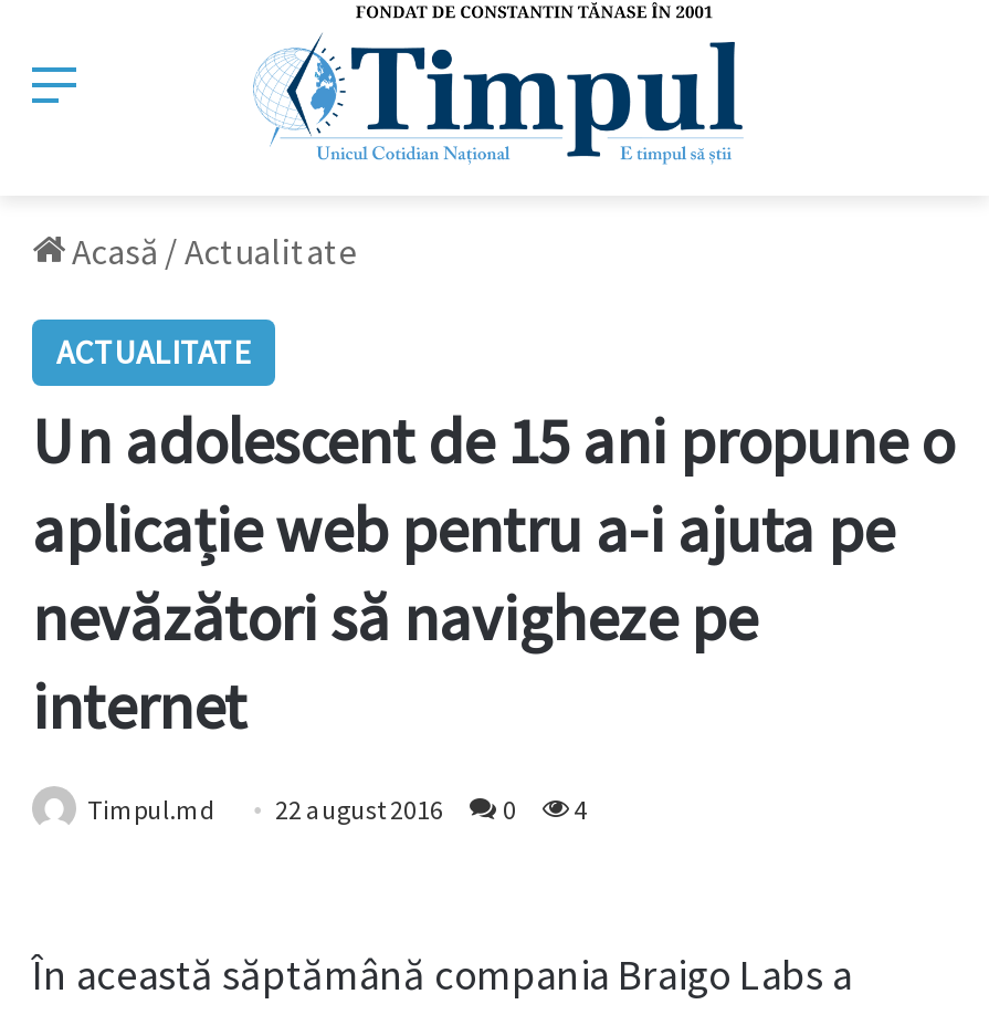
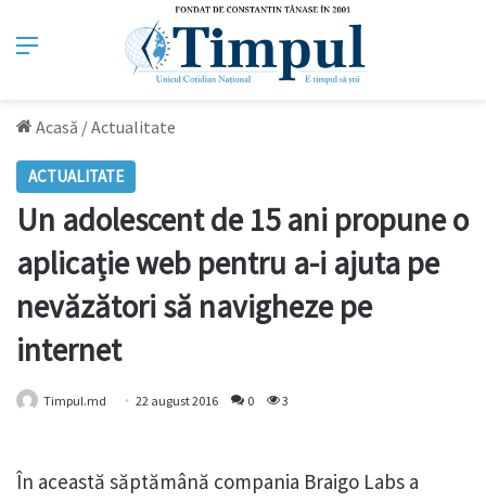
[87,794,587,827] Timpul.md 22 august 2016 0 4 -> [43,393,289,409] Timpul.md 22 august 2016 0 3

